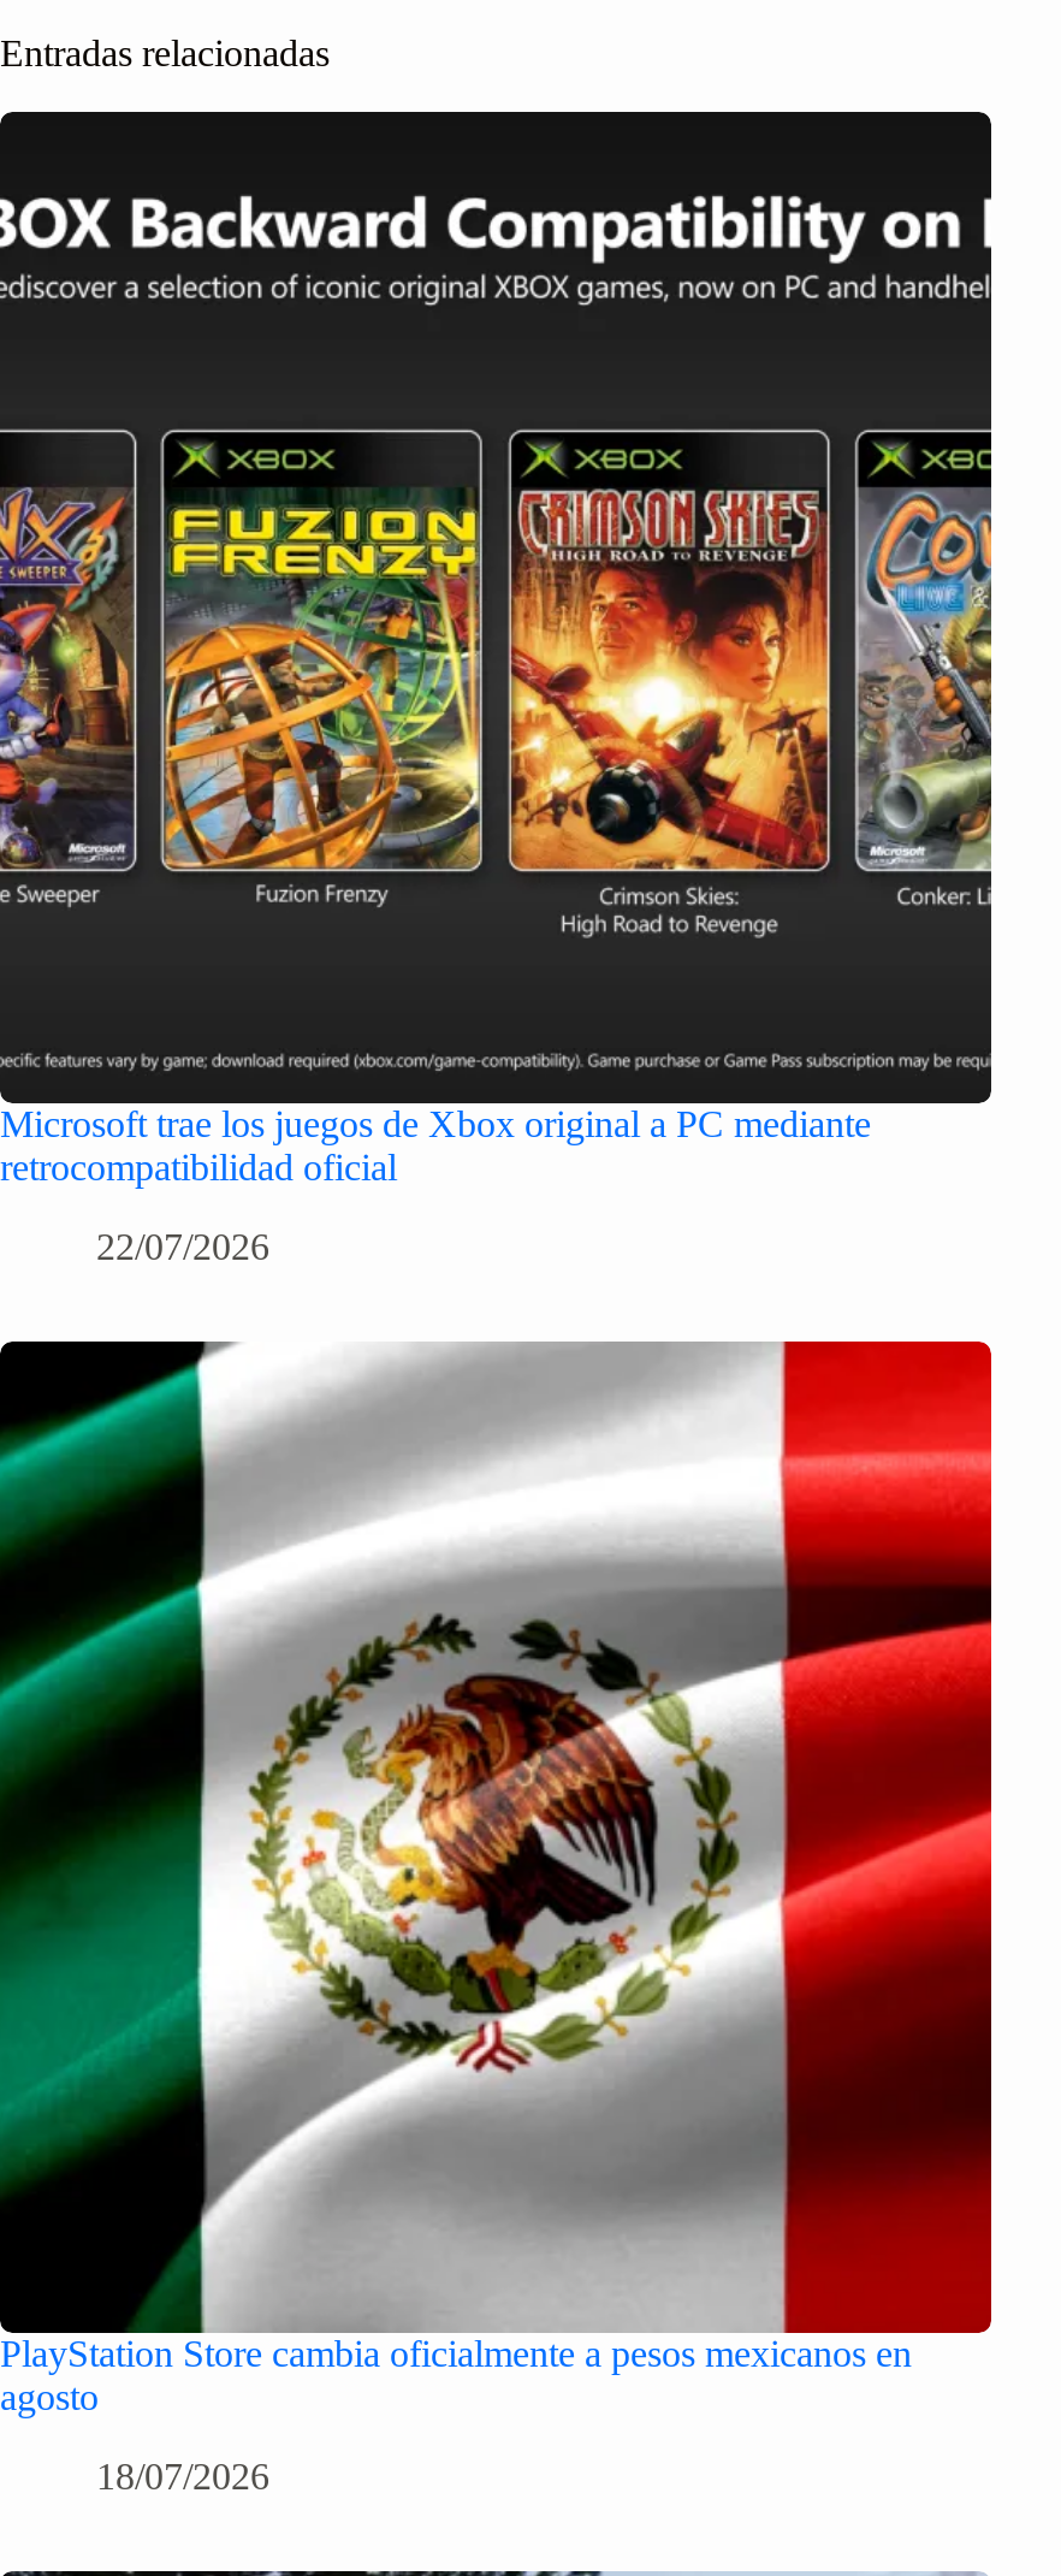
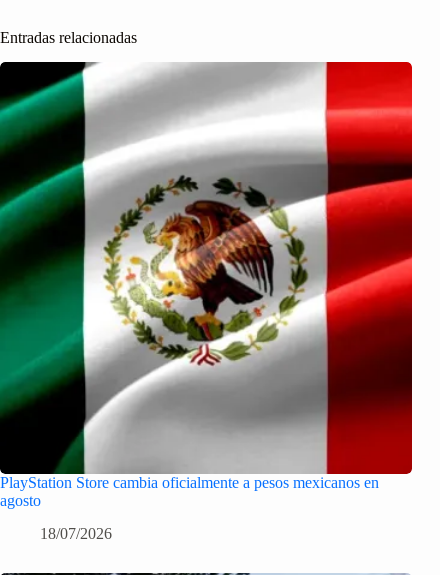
[0,109,994,1266] [image] | Microsoft trae los juegos de Xbox original a PC mediante | retrocompatibilidad oficial | 22/07/2026 -> none

